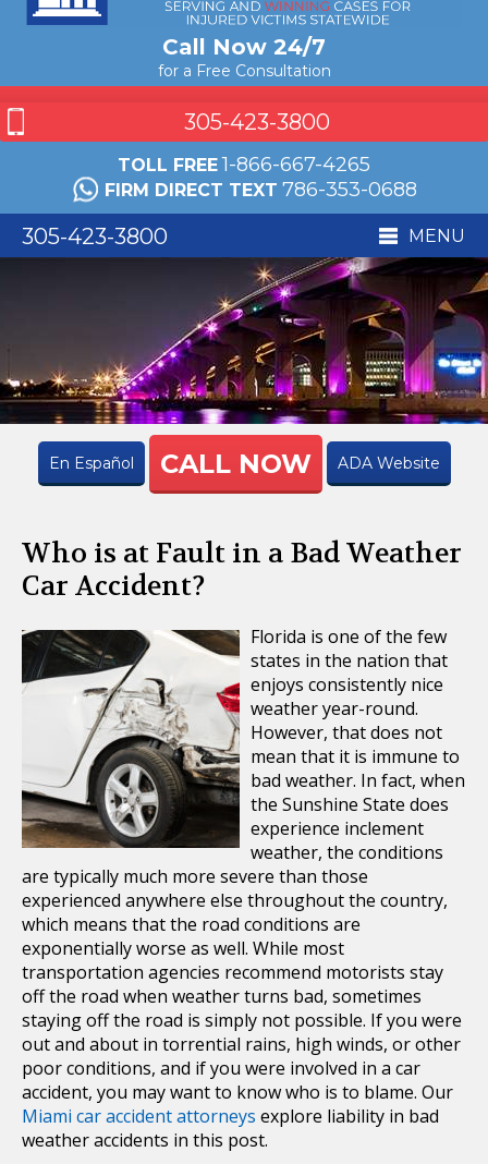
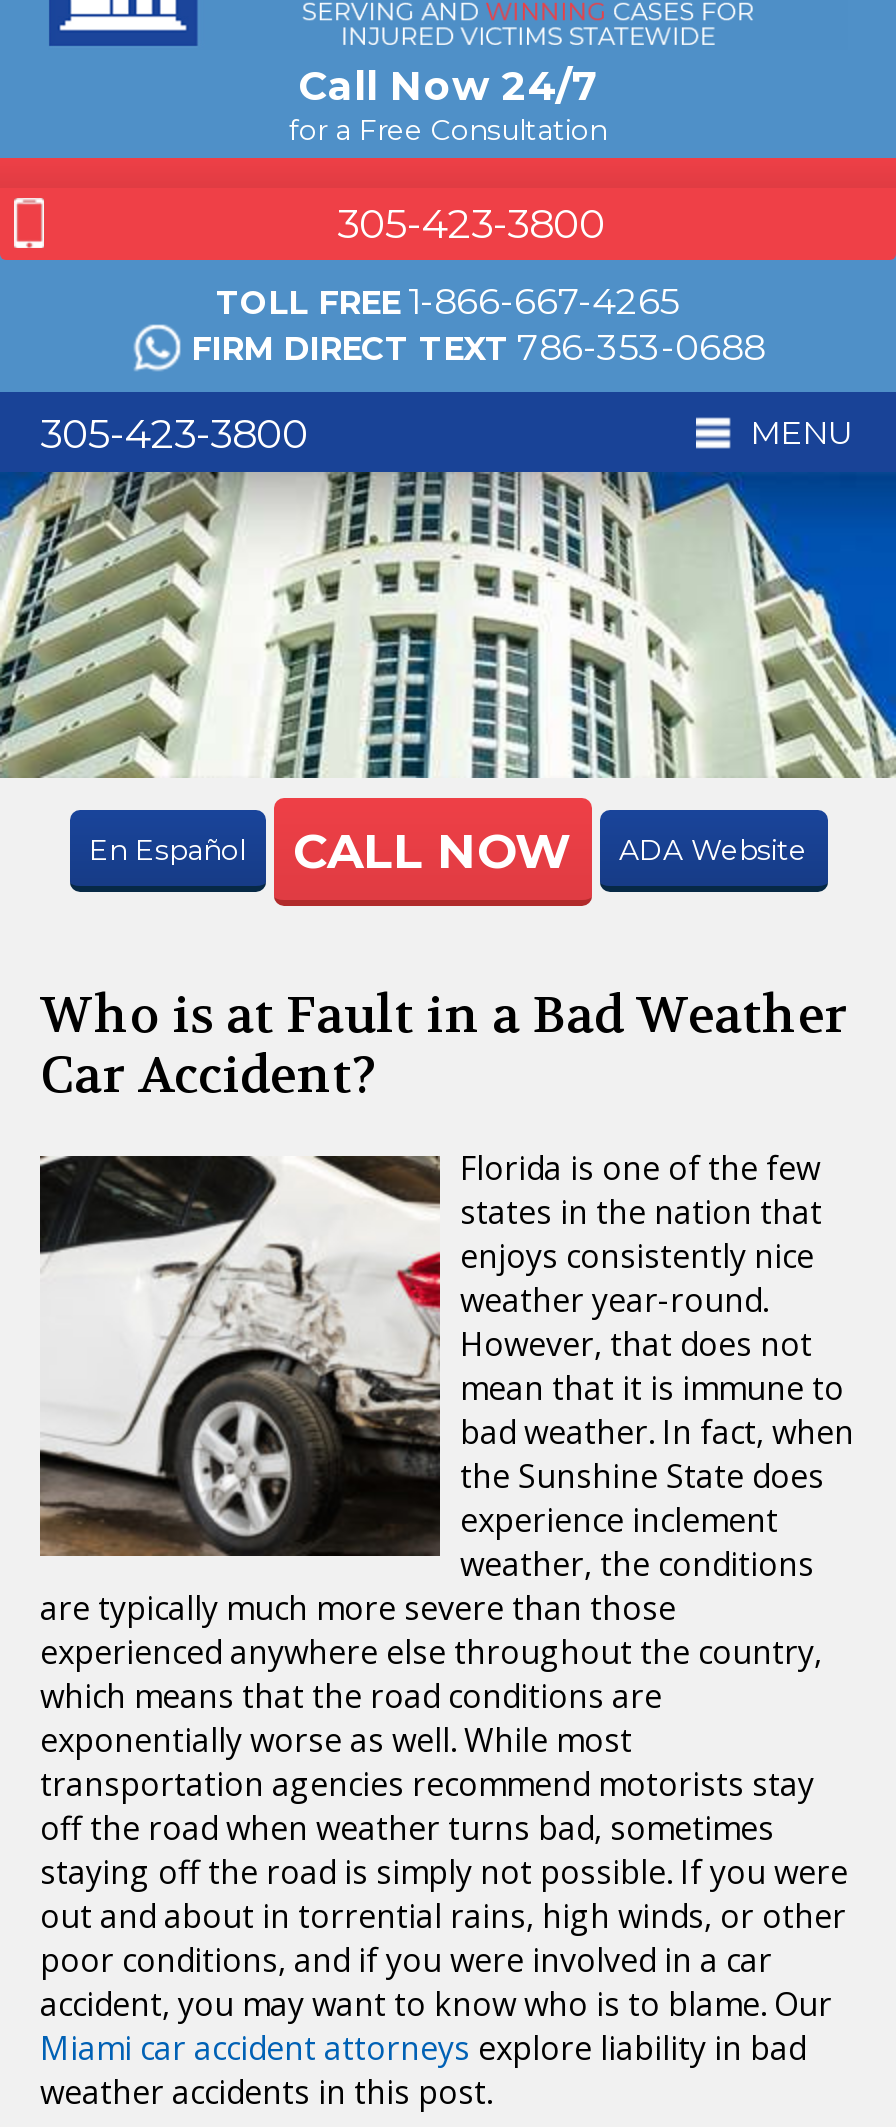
[3,256,485,425] [image] -> [6,470,890,780] [image]

